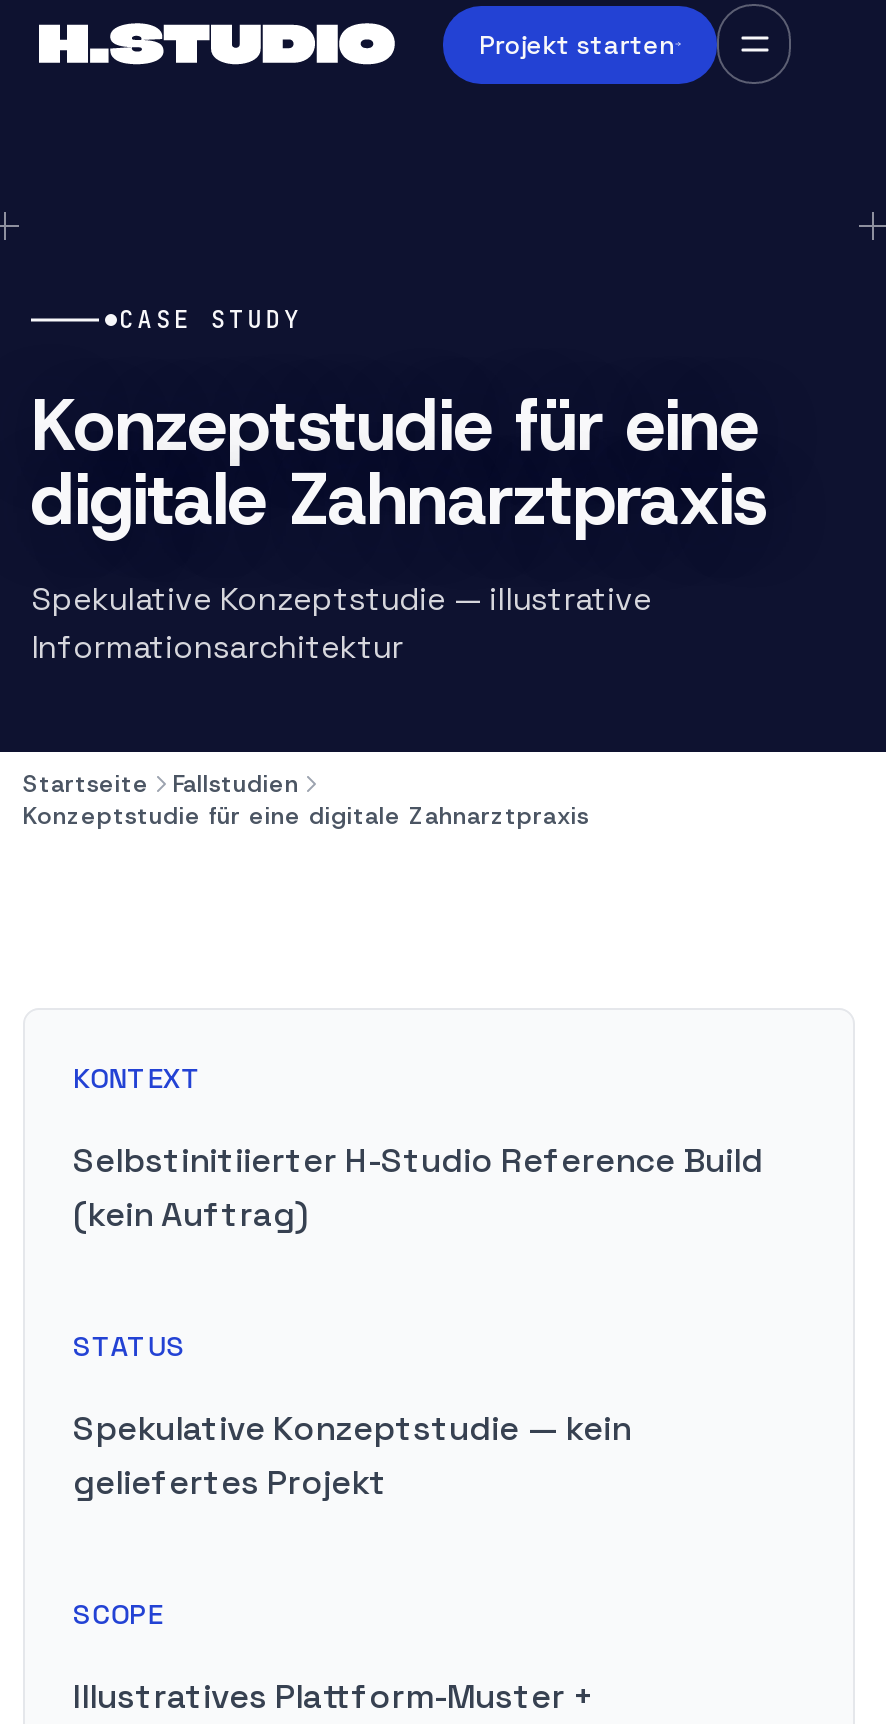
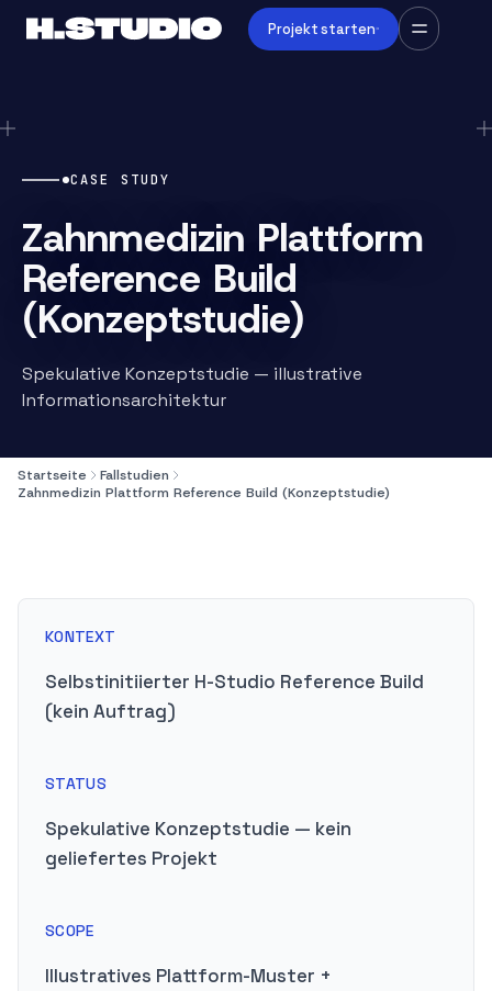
[31,378,767,546] Konzeptstudie für eine | digitale Zahnarztpraxis -> [22,212,424,345] Zahnmedizin Plattform | Reference Build | (Konzeptstudie)
[23,800,589,832] Konzeptstudie für eine digitale Zahnarztpraxis -> [18,484,390,502] Zahnmedizin Plattform Reference Build (Konzeptstudie)

